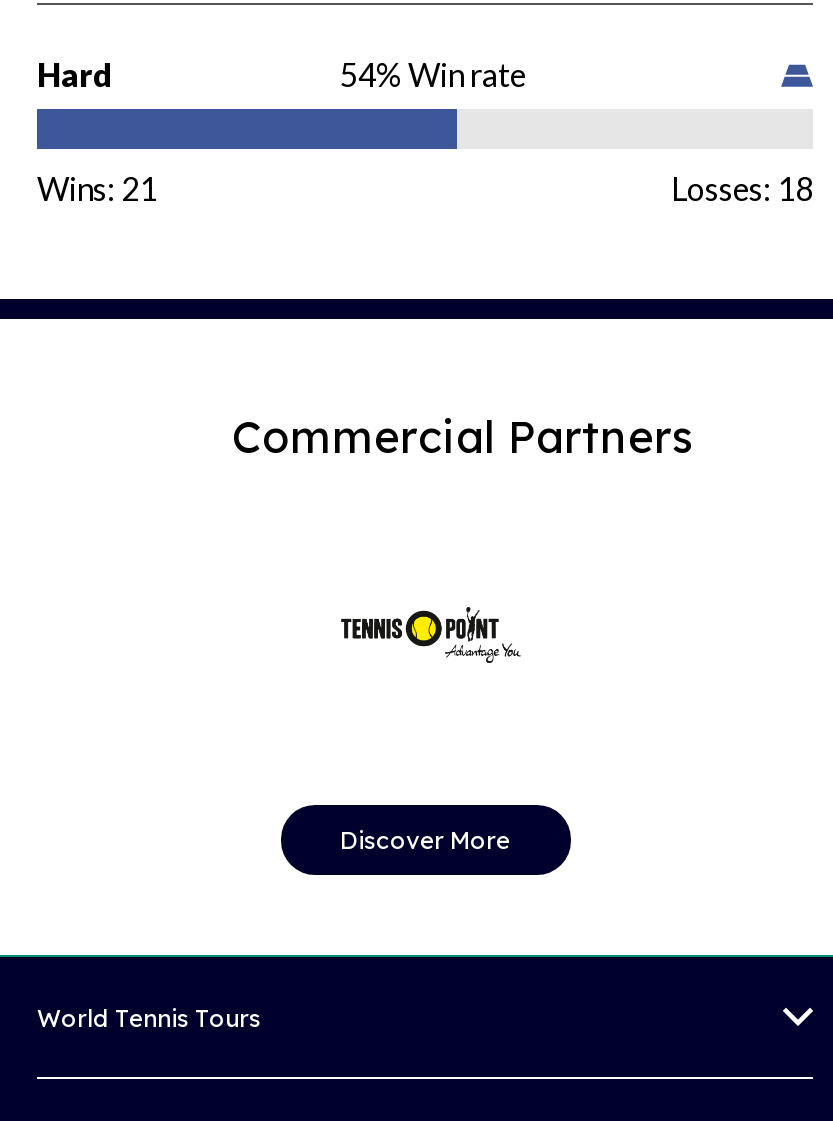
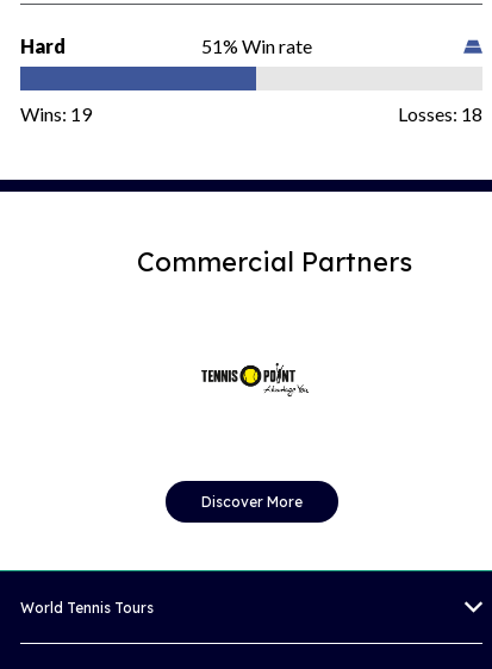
[340,55,526,93] 54% Win rate -> [201,35,312,57] 51% Win rate
[37,169,157,207] Wins: 21 -> [20,103,92,125] Wins: 19

